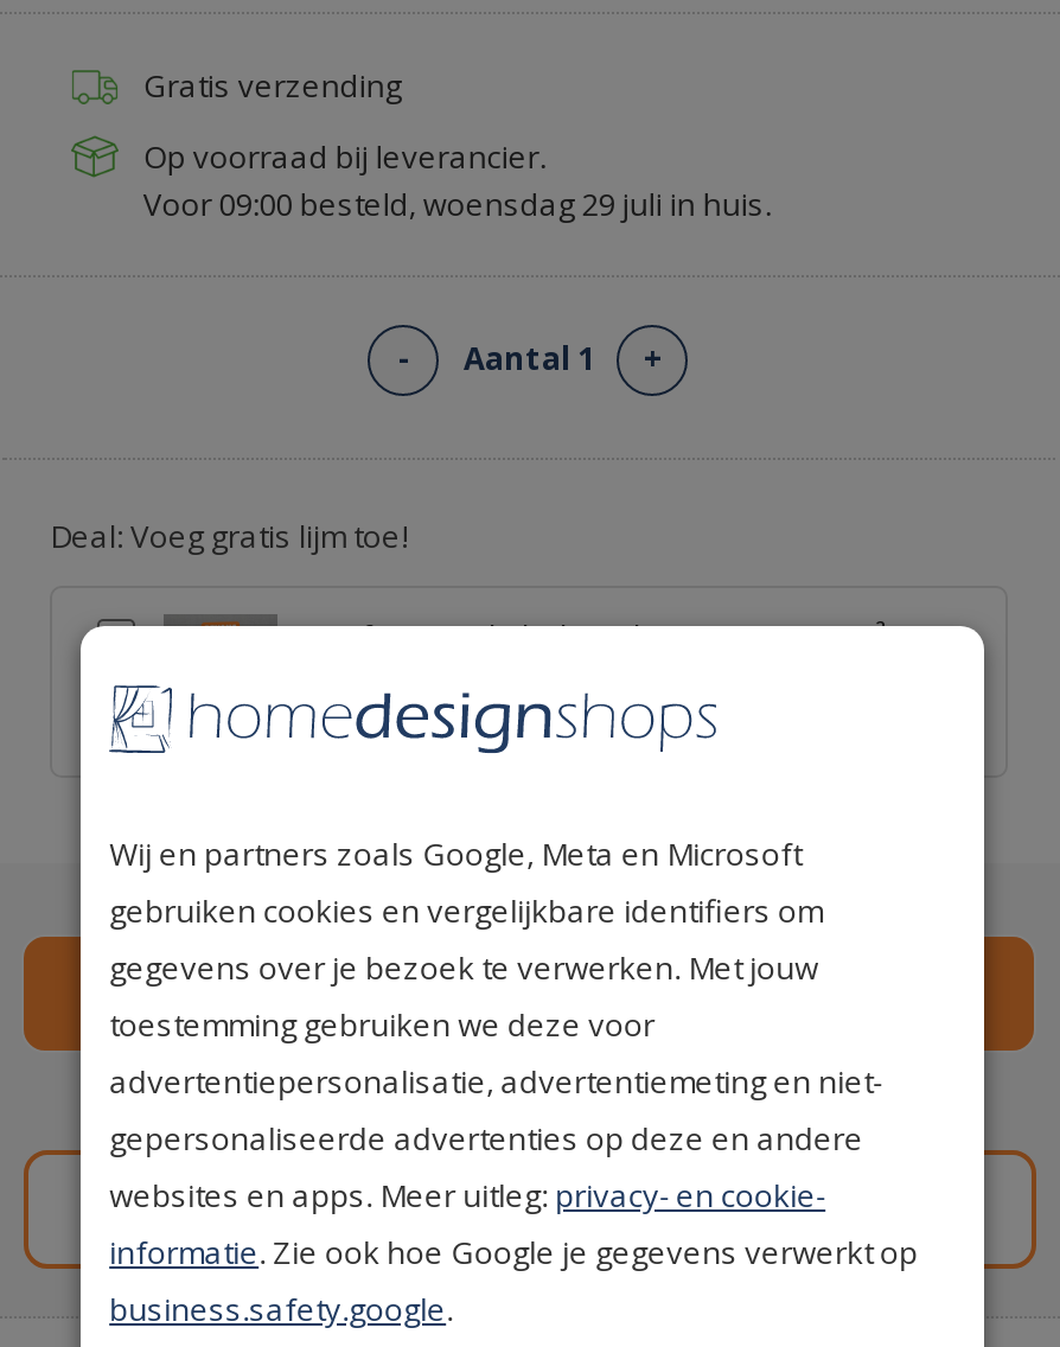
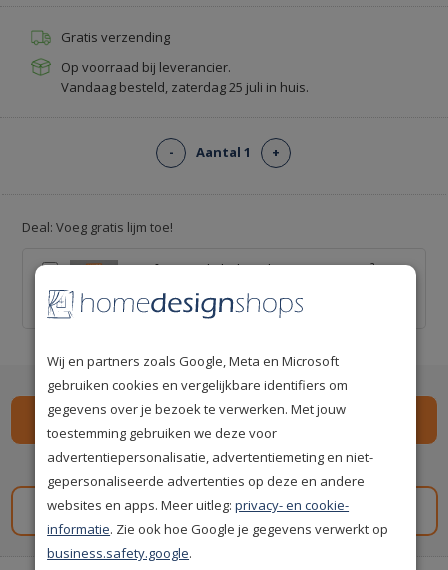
[143,182,772,225] Voor 09:00 besteld, woensdag 29 juli in huis. -> [61,78,309,96] Vandaag besteld, zaterdag 25 juli in huis.

